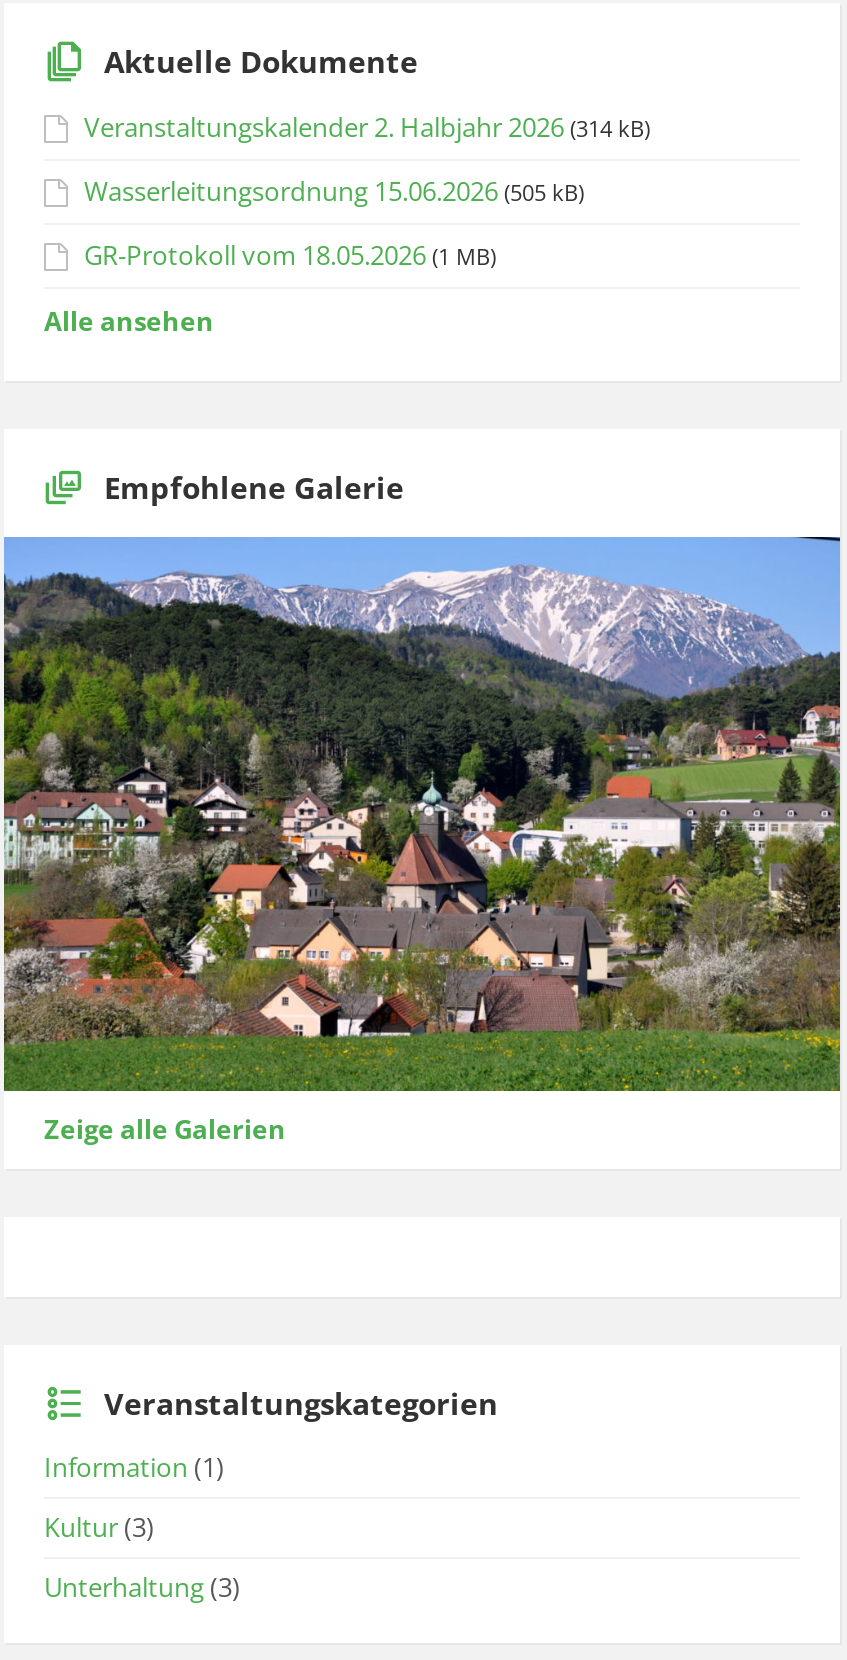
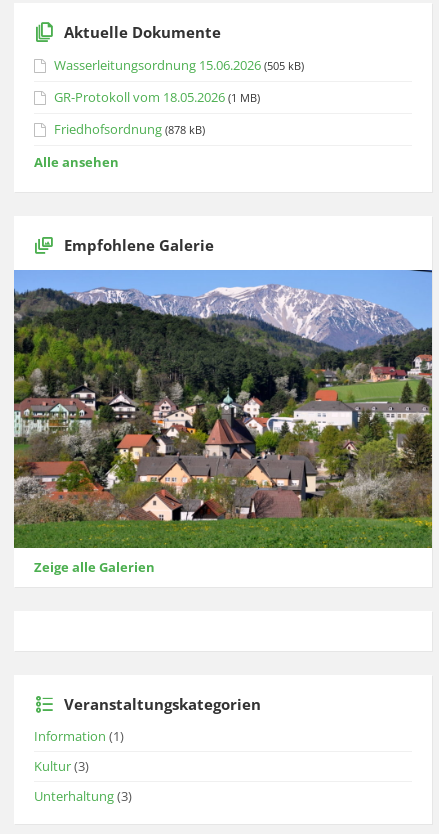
[84,109,650,145] Veranstaltungskalender 2. Halbjahr 2026 (314 kB) -> none
moved [84,173,584,273] -> [54,56,304,106]: Wasserleitungsordnung 15.06.2026 (505 kB) | GR-Protokoll vom 18.05.2026 (1 MB)
none -> [54,120,205,138] Friedhofsordnung (878 kB)

